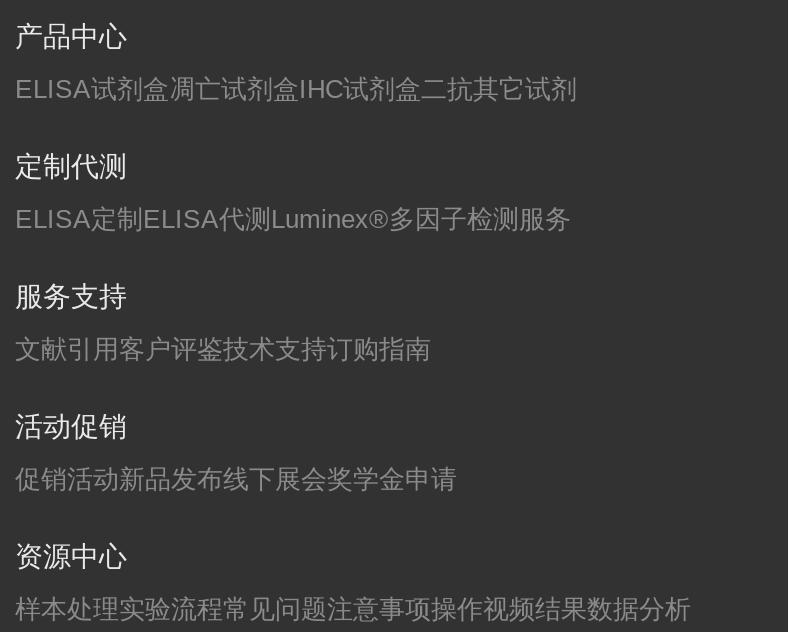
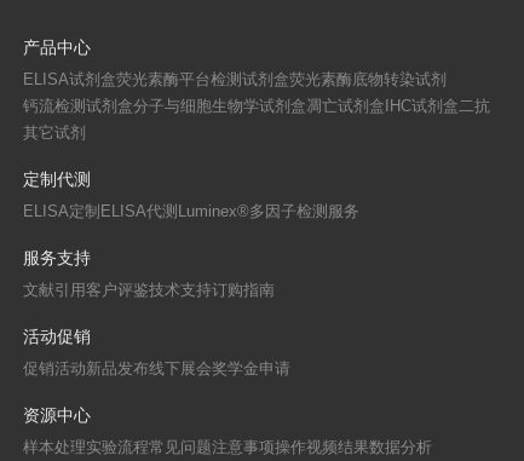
[15,73,577,103] ELISA试剂盒凋亡试剂盒IHC试剂盒二抗其它试剂 -> [24,70,491,141] ELISA试剂盒荧光素酶平台检测试剂盒荧光素酶底物转染试剂 | 钙流检测试剂盒分子与细胞生物学试剂盒凋亡试剂盒IHC试剂盒二抗 | 其它试剂

